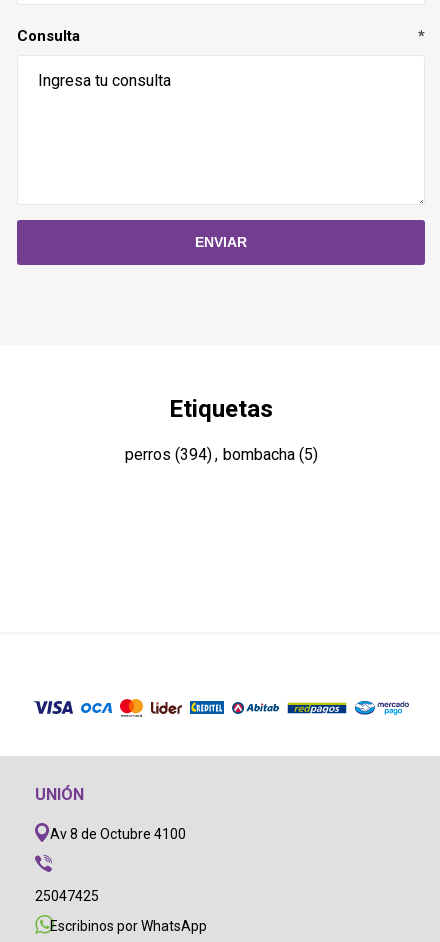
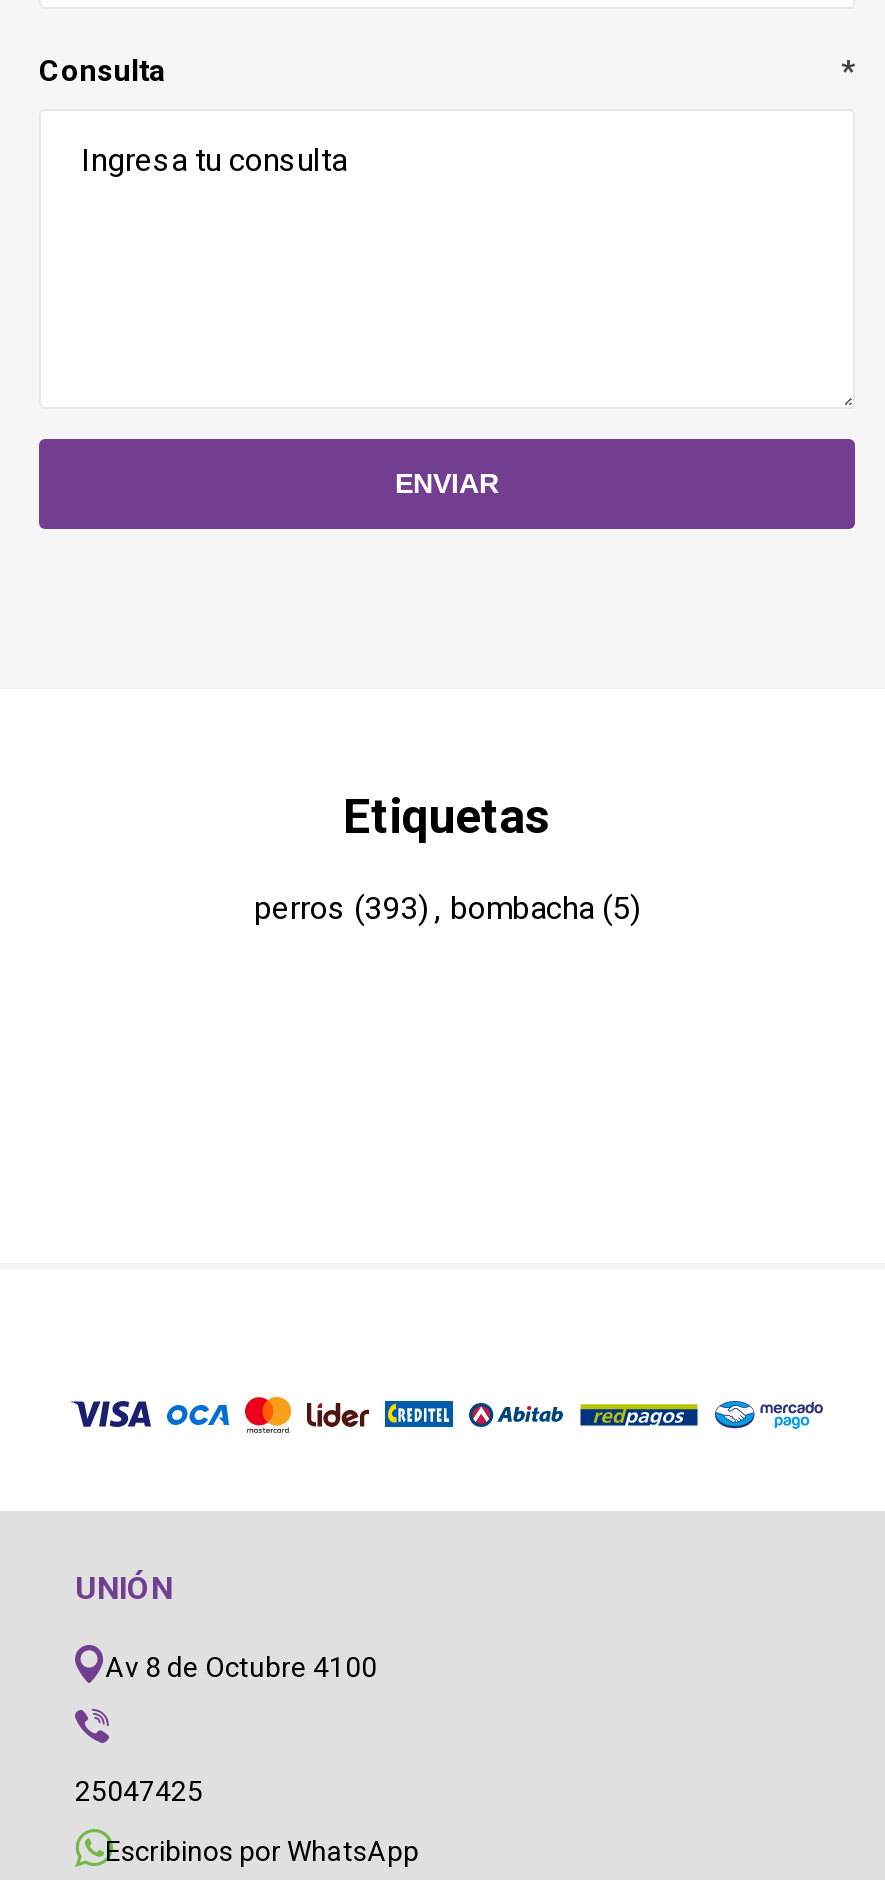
[124,445,317,464] perros (394) , bombacha (5) -> [254,889,640,927] perros (393) , bombacha (5)

